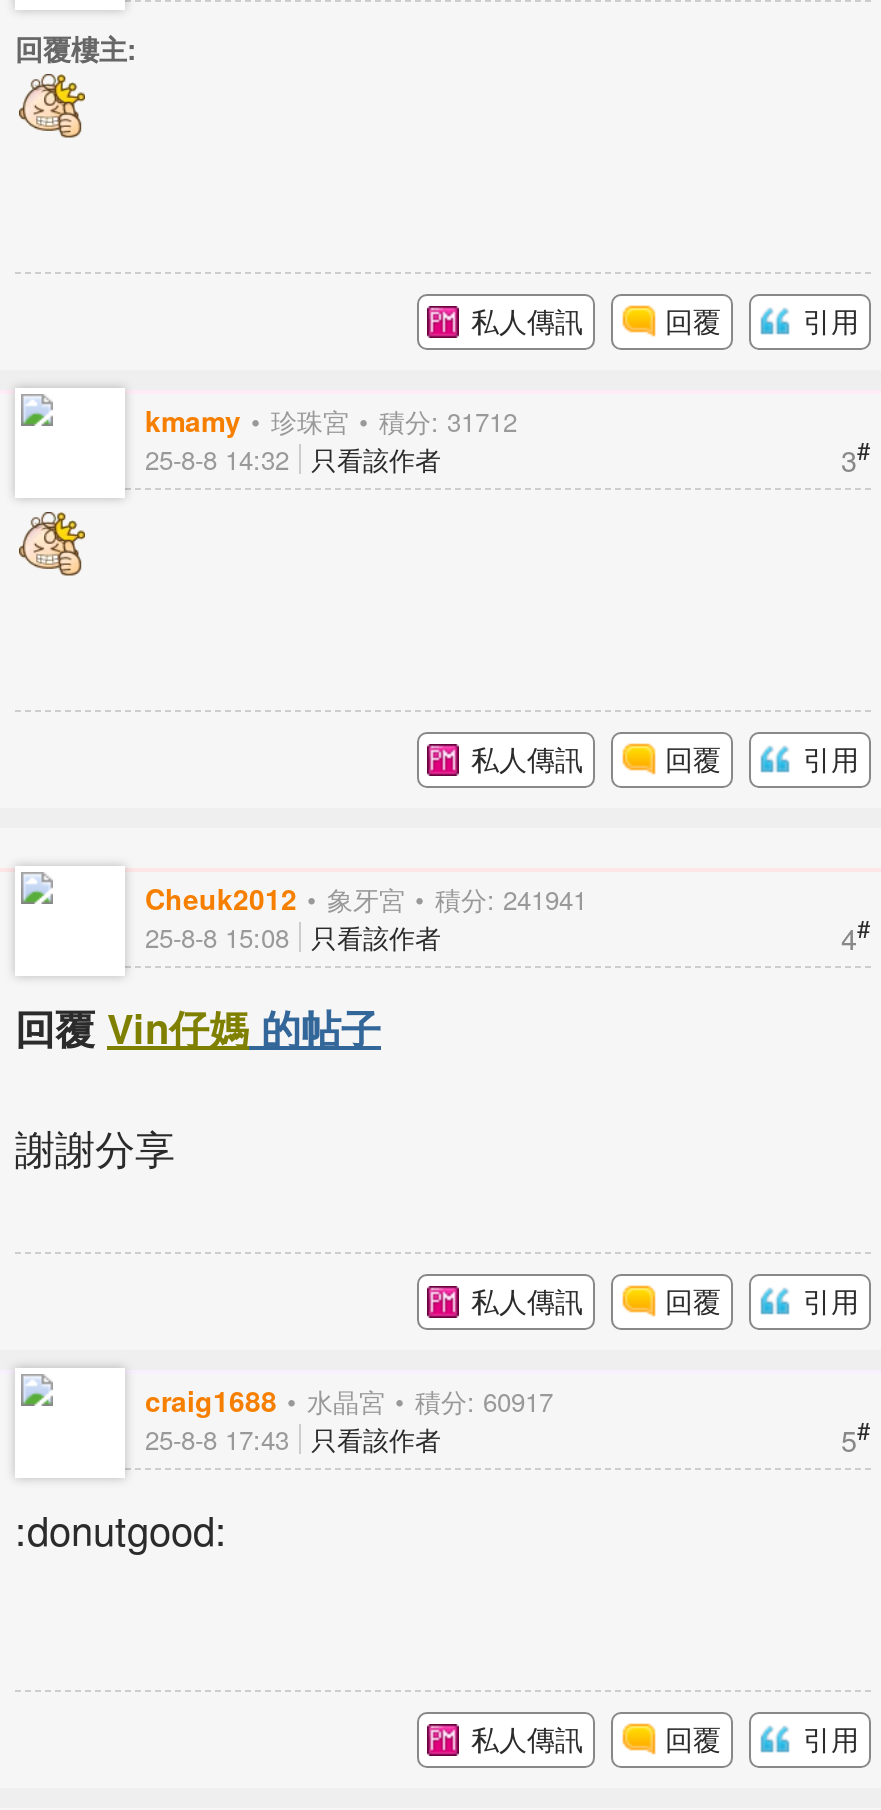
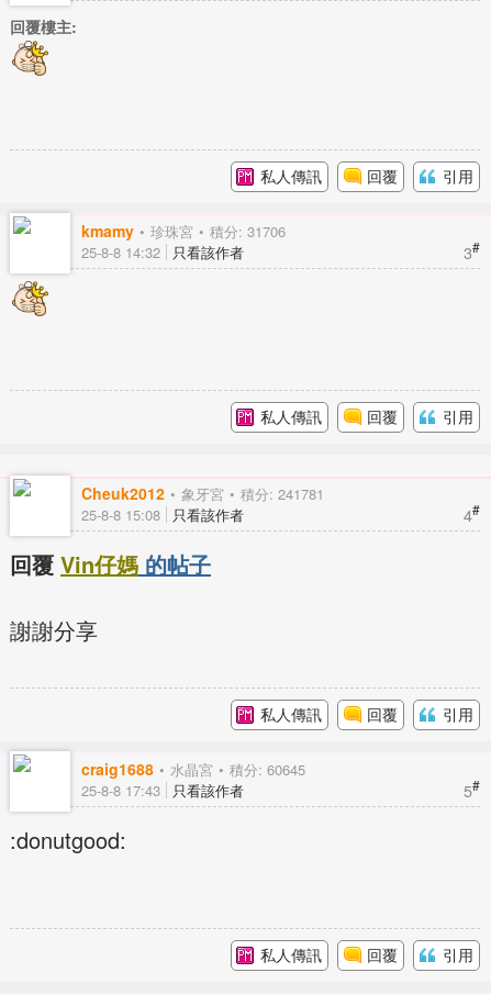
[145,400,517,440] kmamy 珍珠宮 積分: 31712 -> [81,220,286,242] kmamy 珍珠宮 積分: 31706
[145,878,587,918] Cheuk2012 象牙宮 積分: 241941 -> [81,482,324,504] Cheuk2012 象牙宮 積分: 241781
[145,1380,553,1420] craig1688 水晶宮 積分: 60917 -> [81,758,305,780] craig1688 水晶宮 積分: 60645

